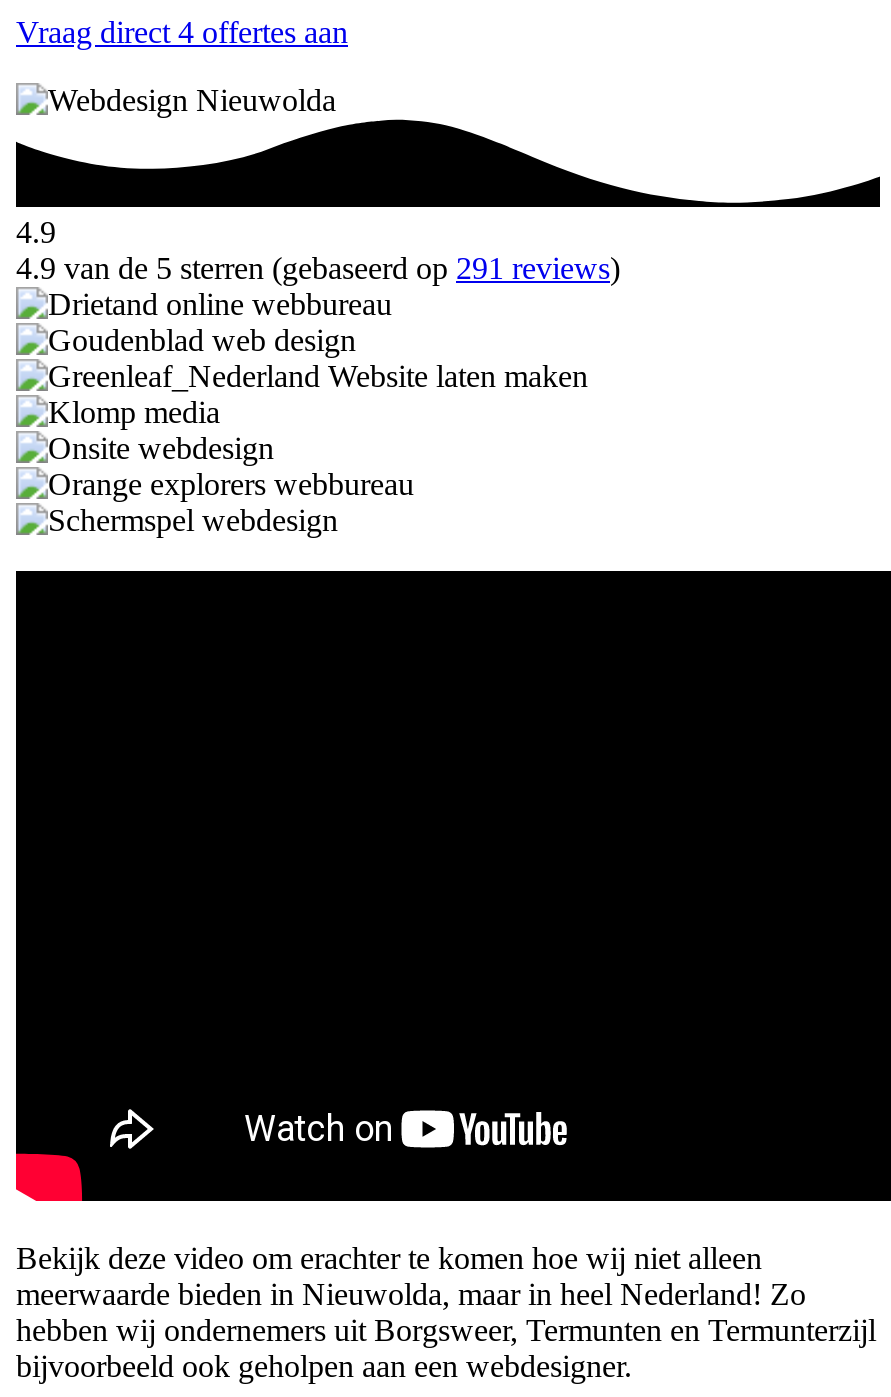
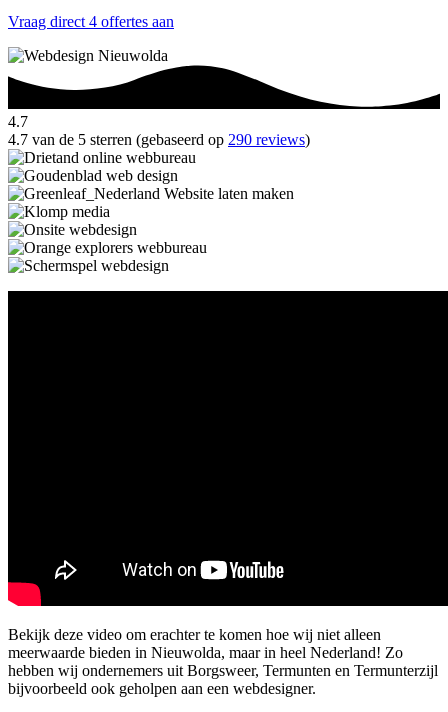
[16,214,56,248] 4.9 -> [8,113,28,130] 4.7
[16,250,620,284] 4.9 van de 5 sterren (gebaseerd op 291 reviews) -> [8,131,310,148] 4.7 van de 5 sterren (gebaseerd op 290 reviews)

